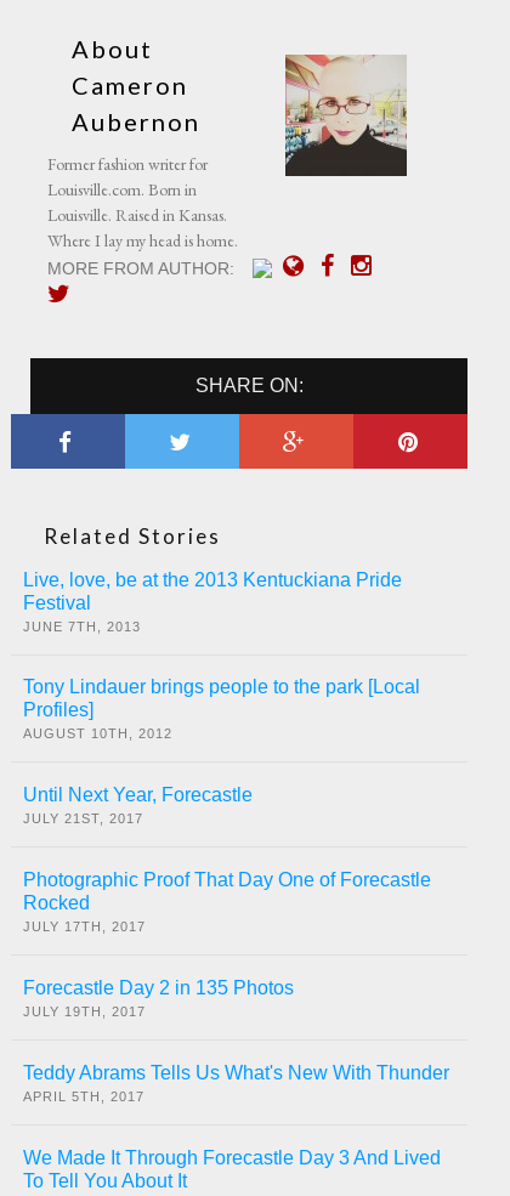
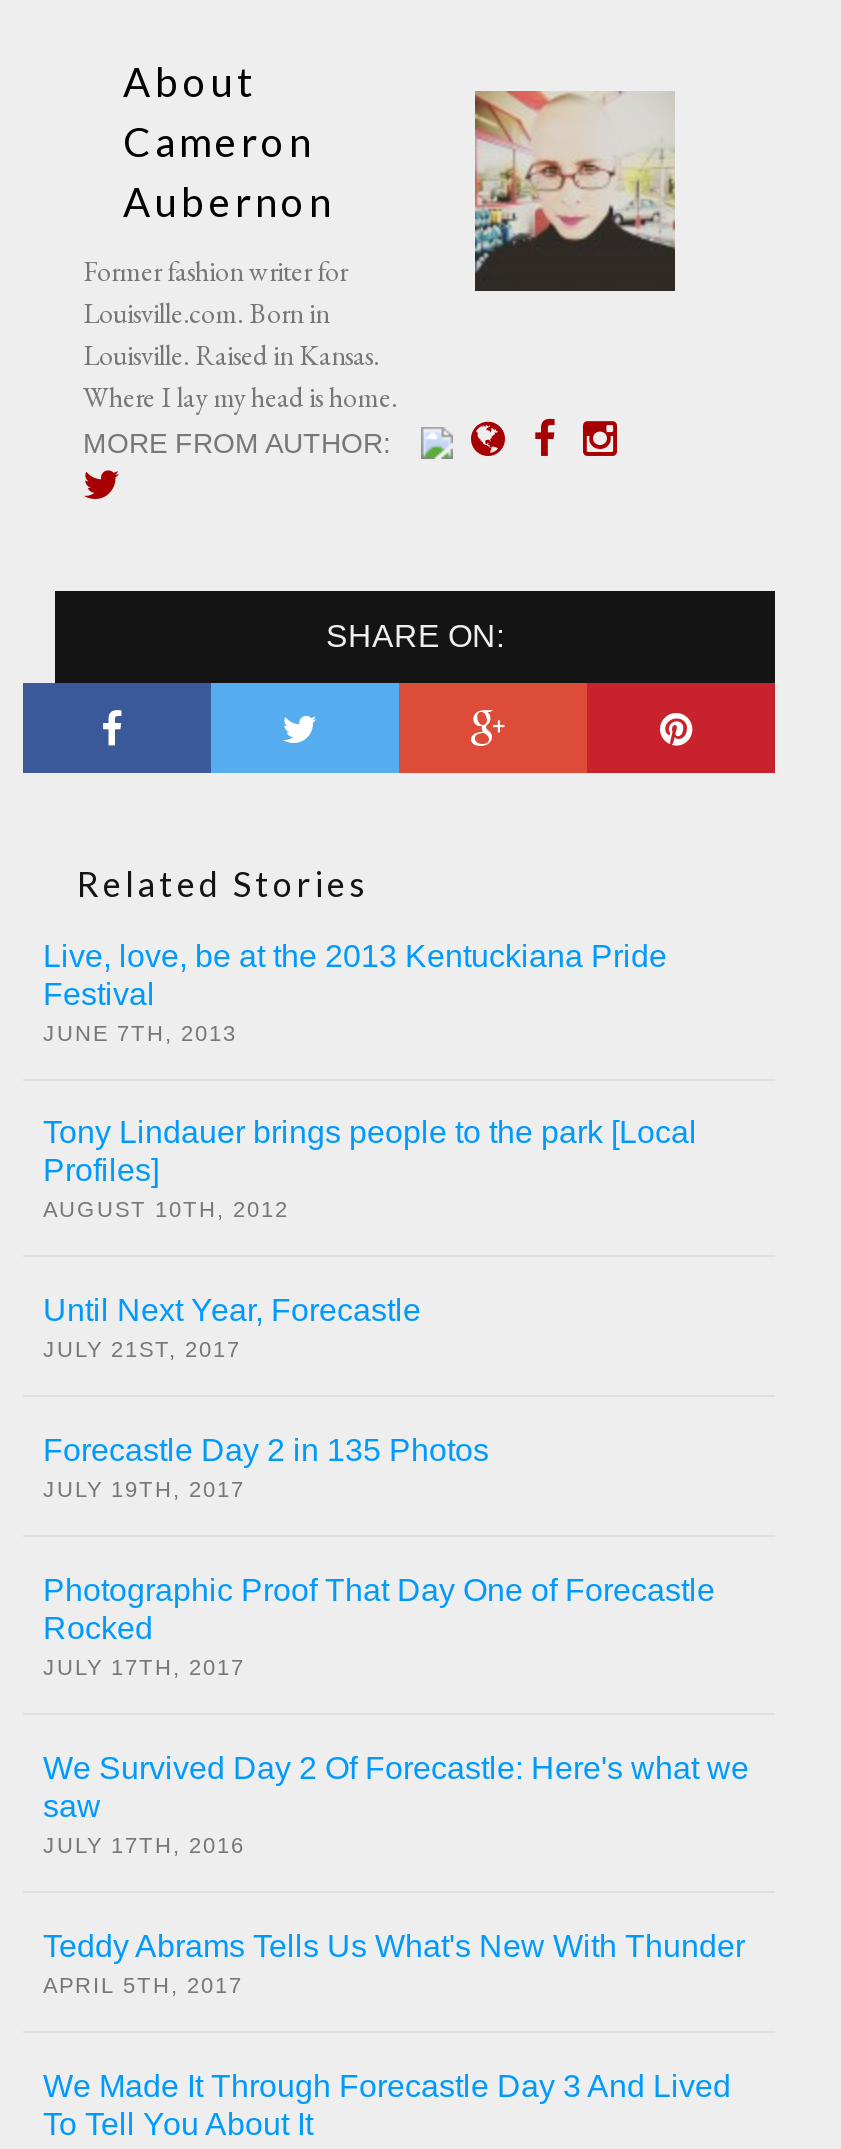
none -> [43,1752,749,1858] We Survived Day 2 Of Forecastle: Here's what we | saw | JULY 17TH, 2016
moved [23,978,294,1019] -> [43,1434,489,1502]: Forecastle Day 2 in 135 Photos | JULY 19TH, 2017

